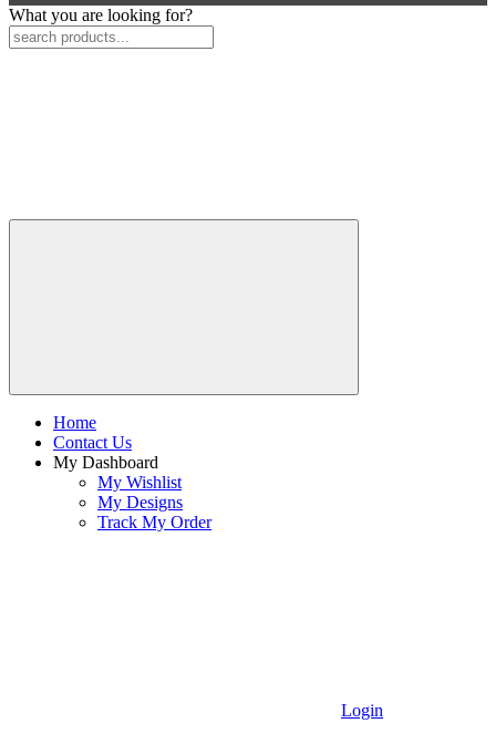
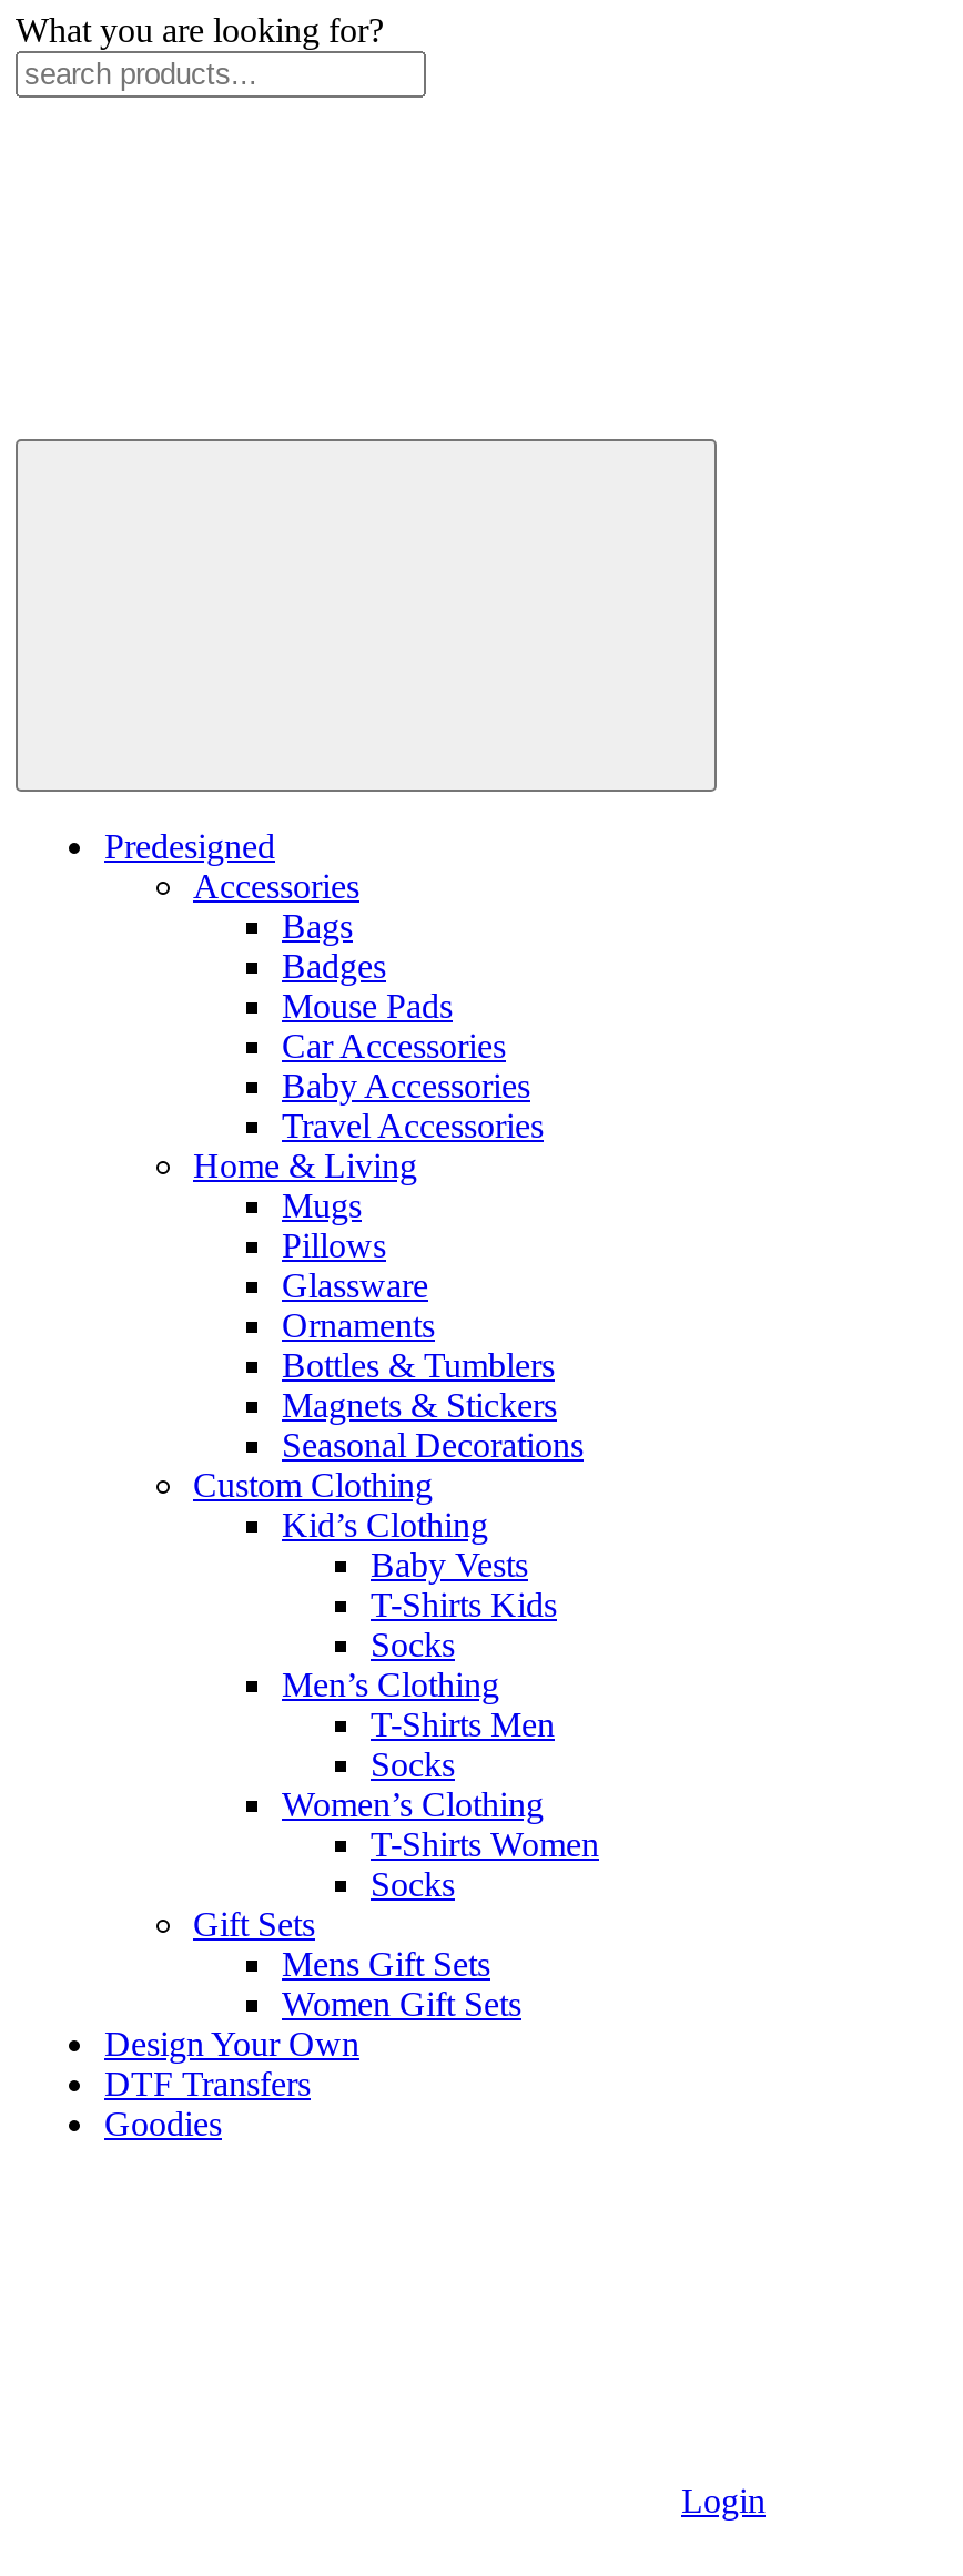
[53,413,212,531] Home | Contact Us | My Dashboard | My Wishlist | My Designs | Track My Order -> [104,827,599,2142] Predesigned | Accessories | Bags | Badges | Mouse Pads | Car Accessories | Baby Accessories | Travel Accessories | Home & Living | Mugs | Pillows | Glassware | Ornaments | Bottles & Tumblers | Magnets & Stickers | Seasonal Decorations | Custom Clothing | Kid’s Clothing | Baby Vests | T-Shirts Kids | Socks | Men’s Clothing | T-Shirts Men | Socks | Women’s Clothing | T-Shirts Women | Socks | Gift Sets | Mens Gift Sets | Women Gift Sets | Design Your Own | DTF Transfers | Goodies

